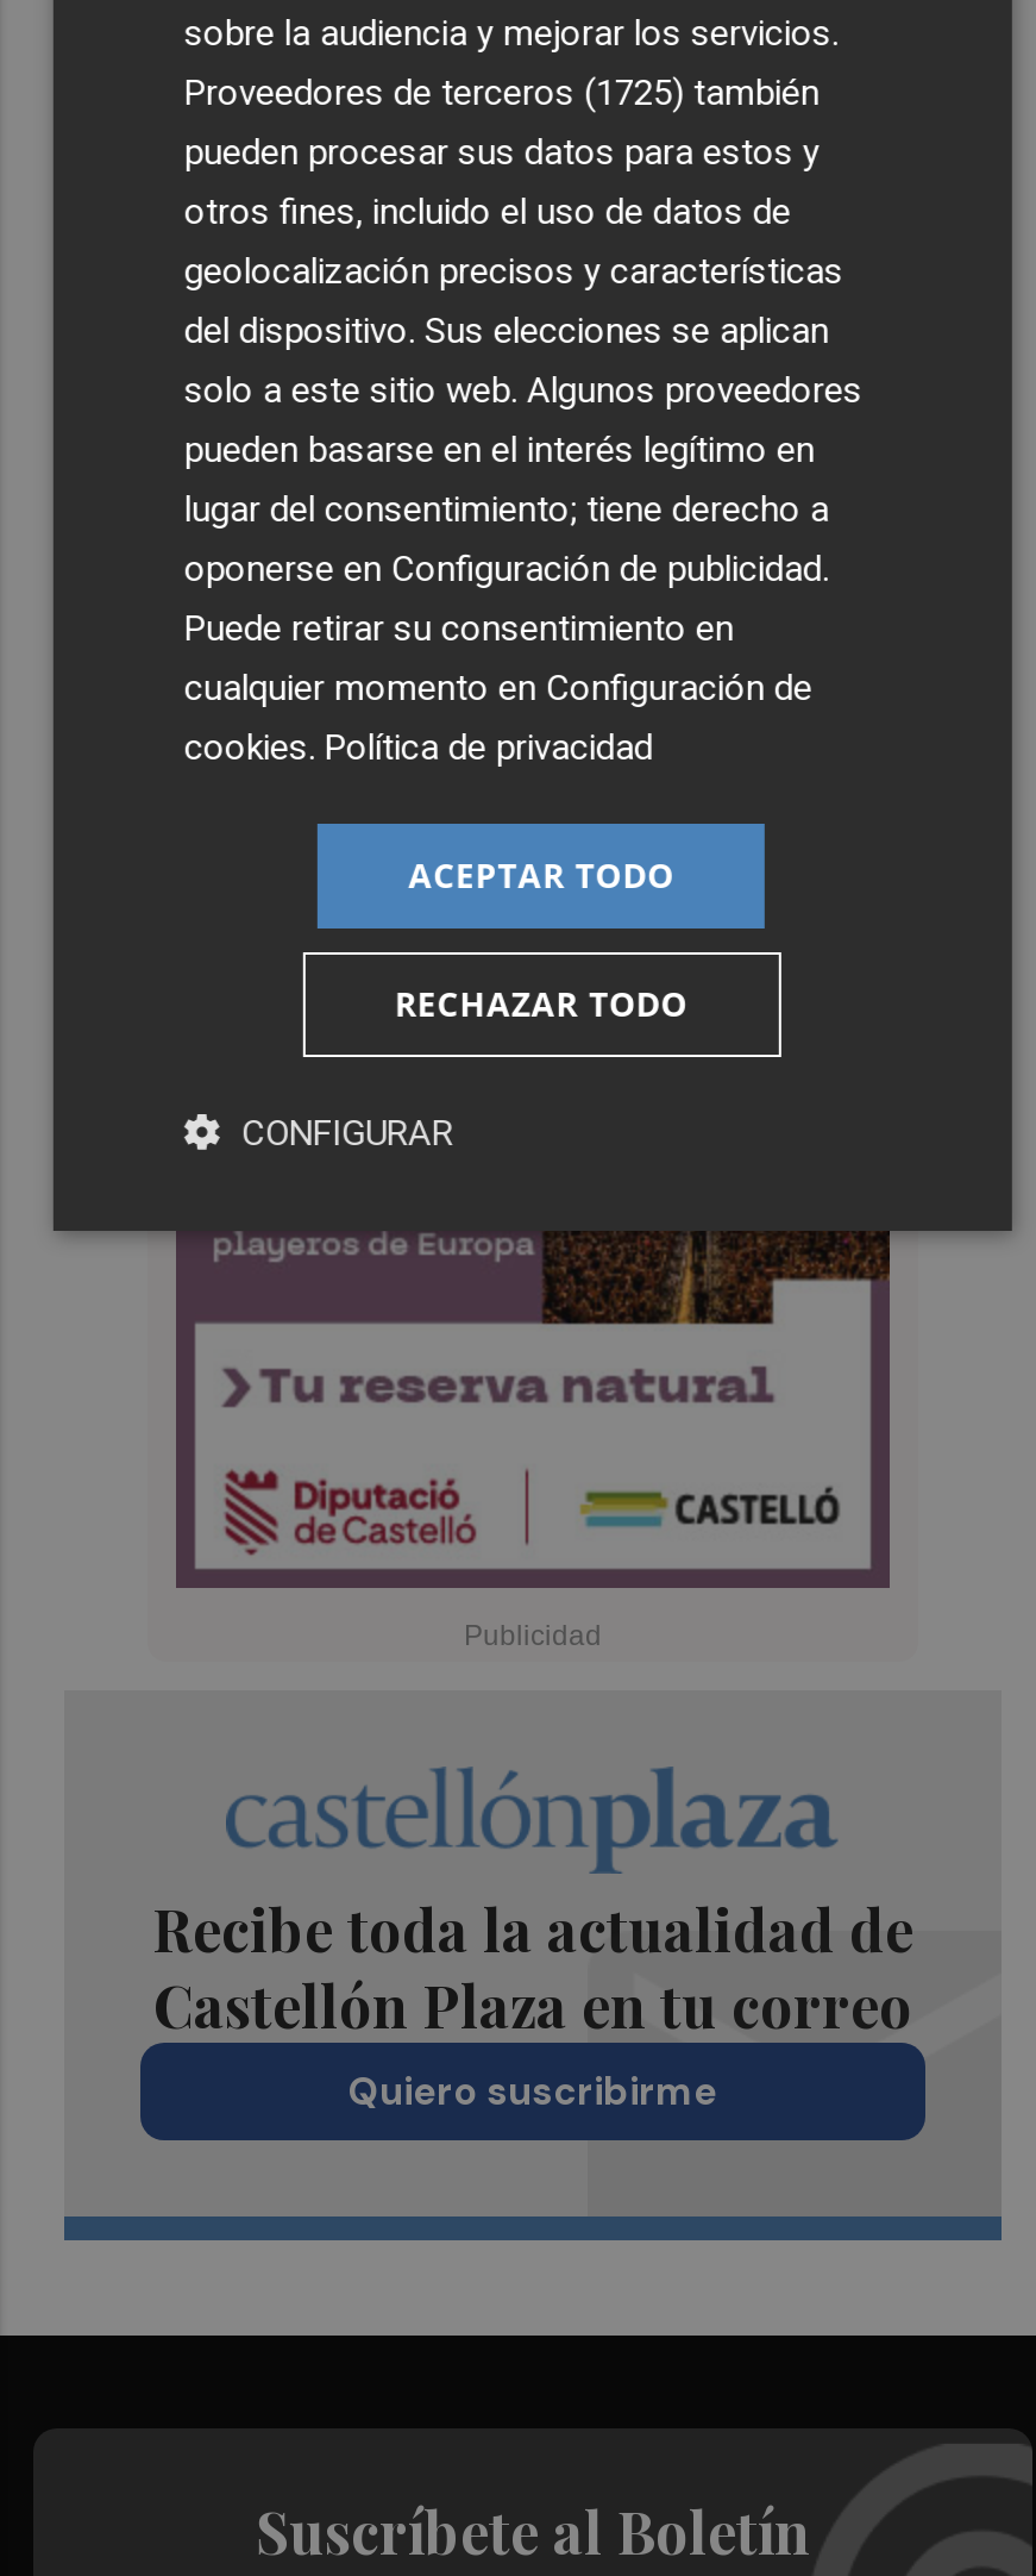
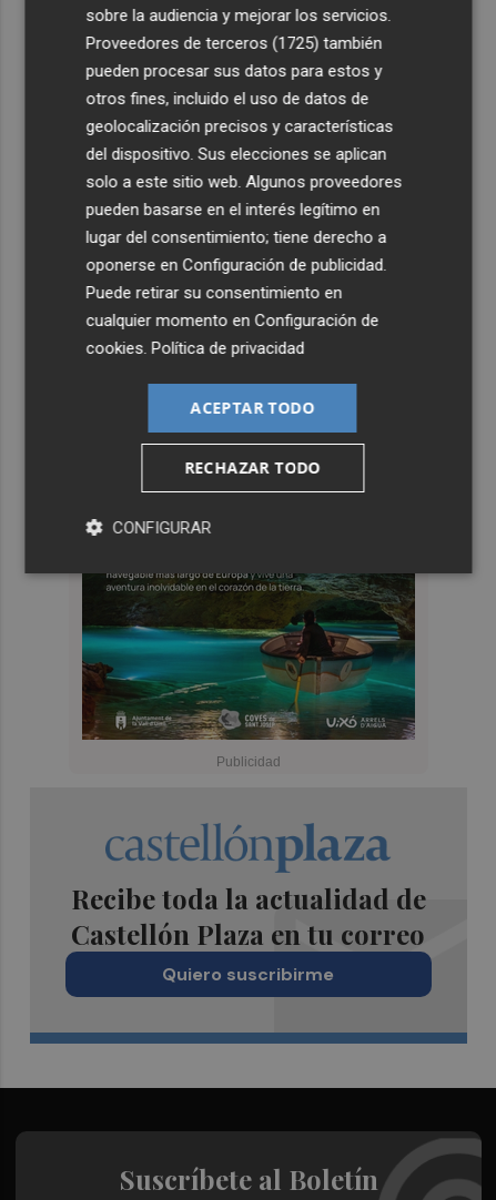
[176,1231,890,1588] [image] -> [82,573,415,740] [image]

